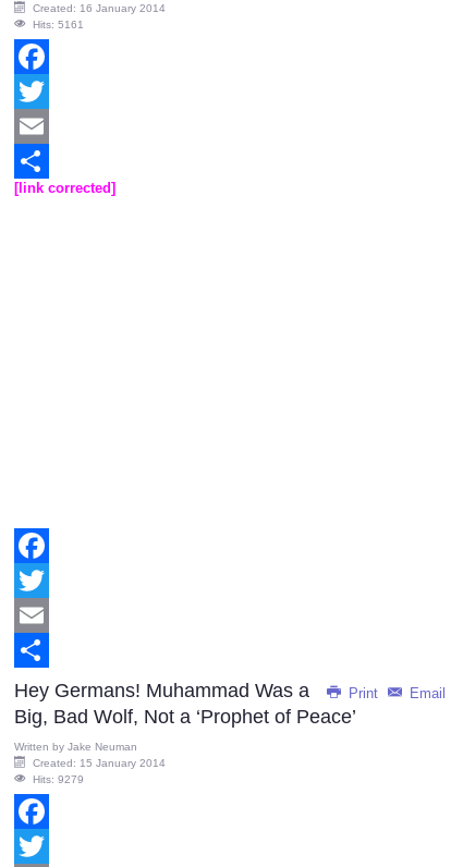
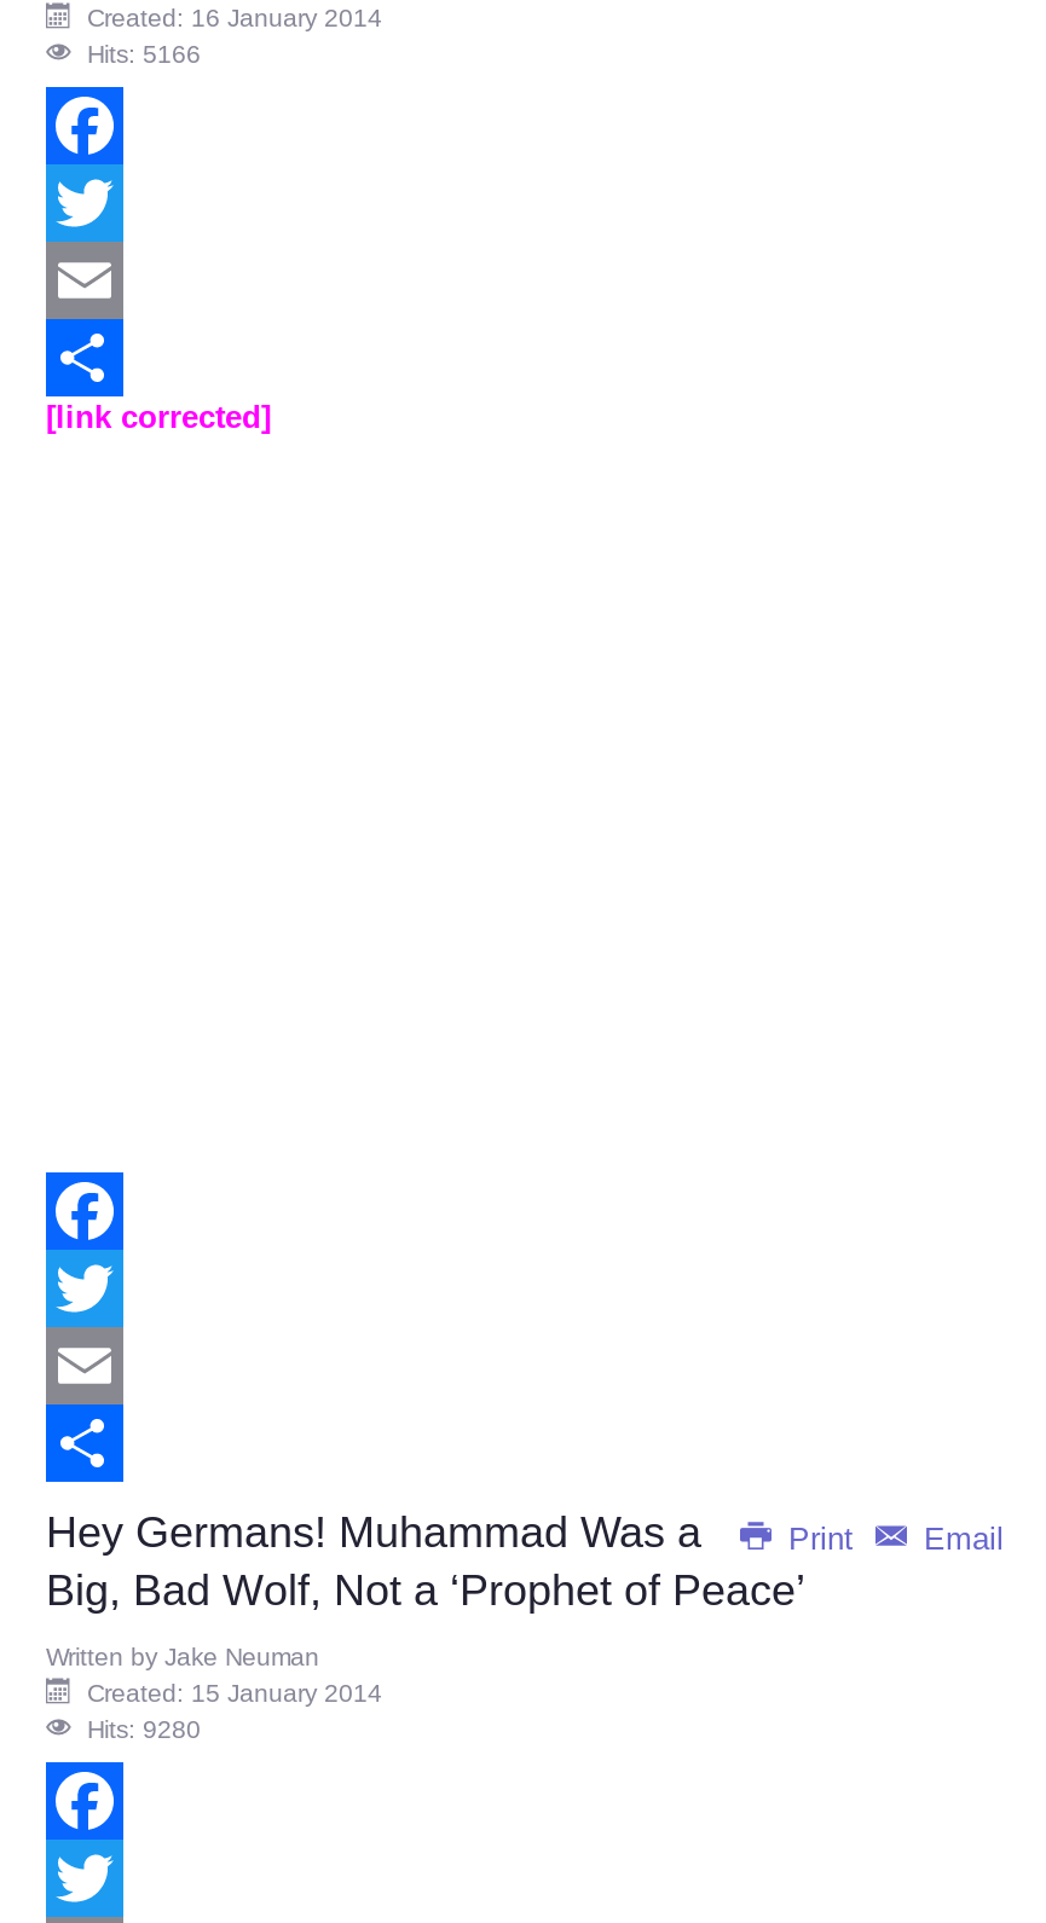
[33,19,84,31] Hits: 5161 -> [87,42,201,68] Hits: 5166
[33,774,84,786] Hits: 9279 -> [87,1717,201,1743] Hits: 9280

